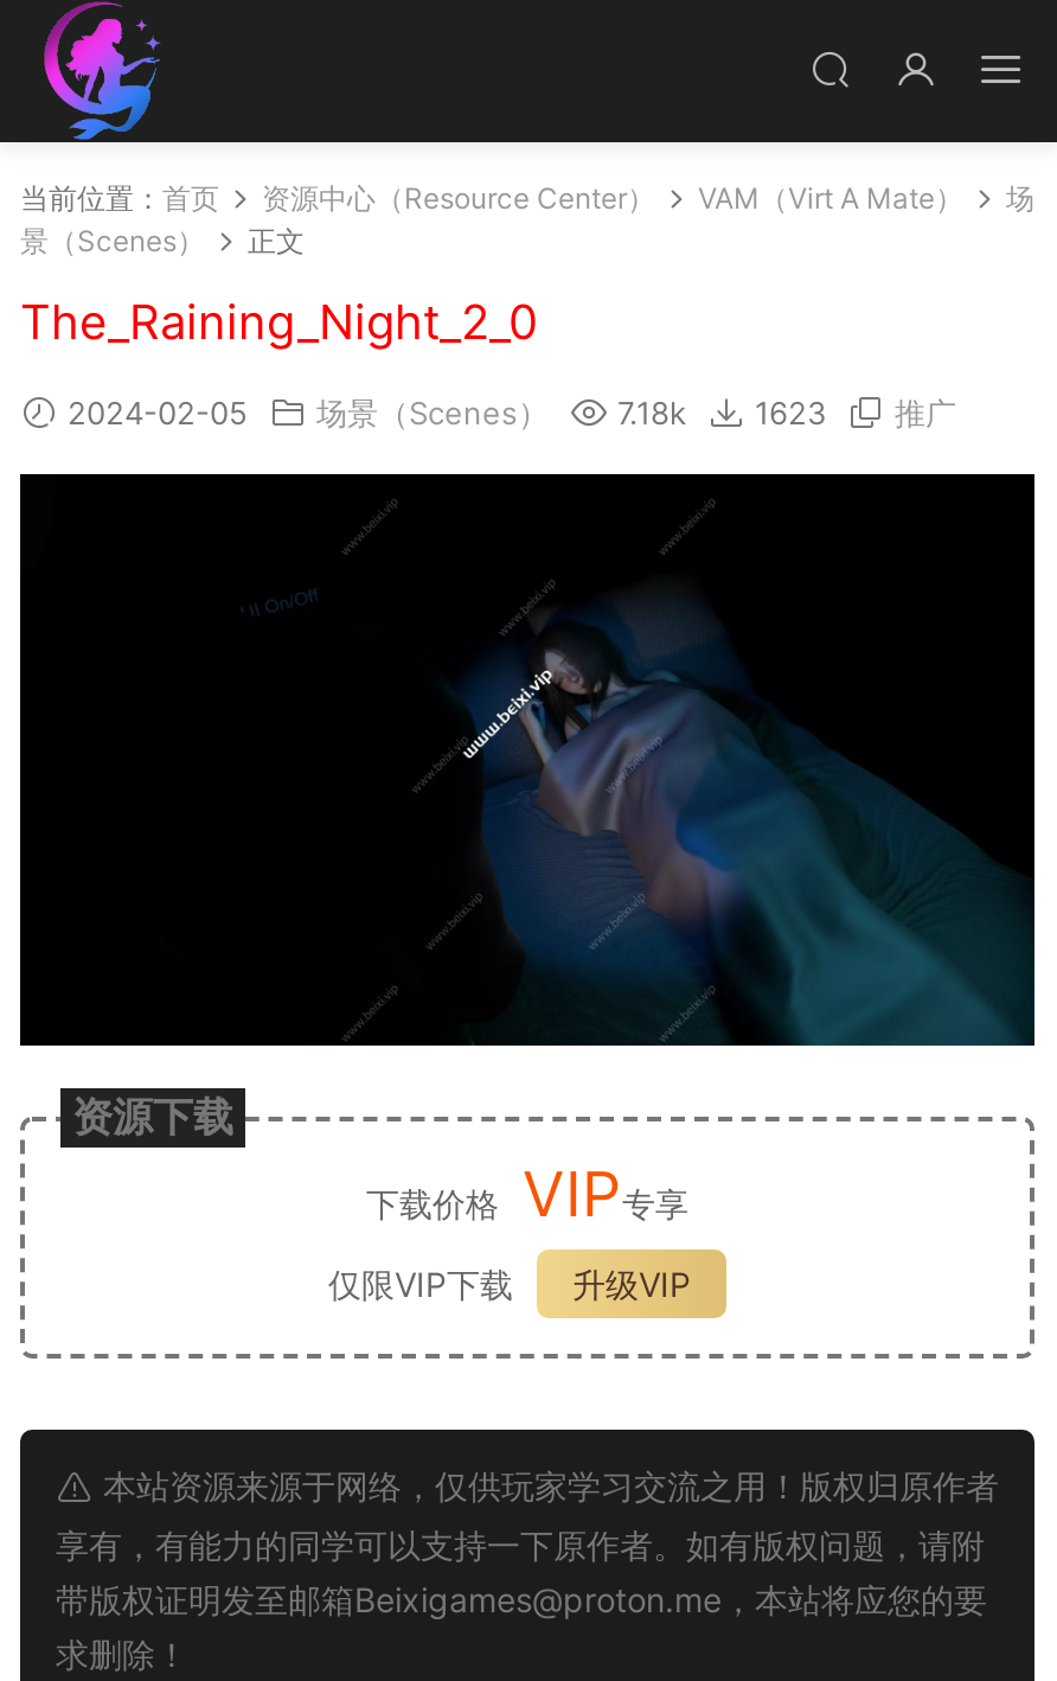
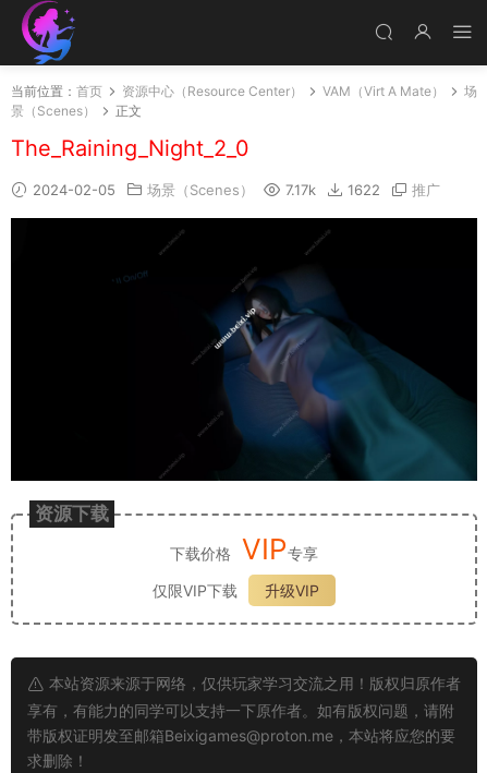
[608,394,826,432] 7.18k | 1623 -> [281,181,380,198] 7.17k | 1622

